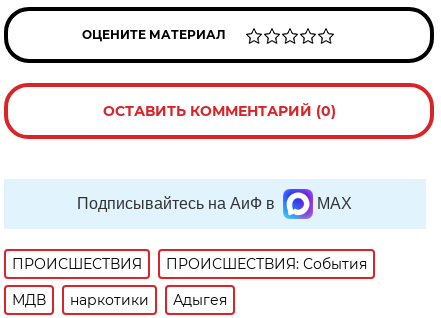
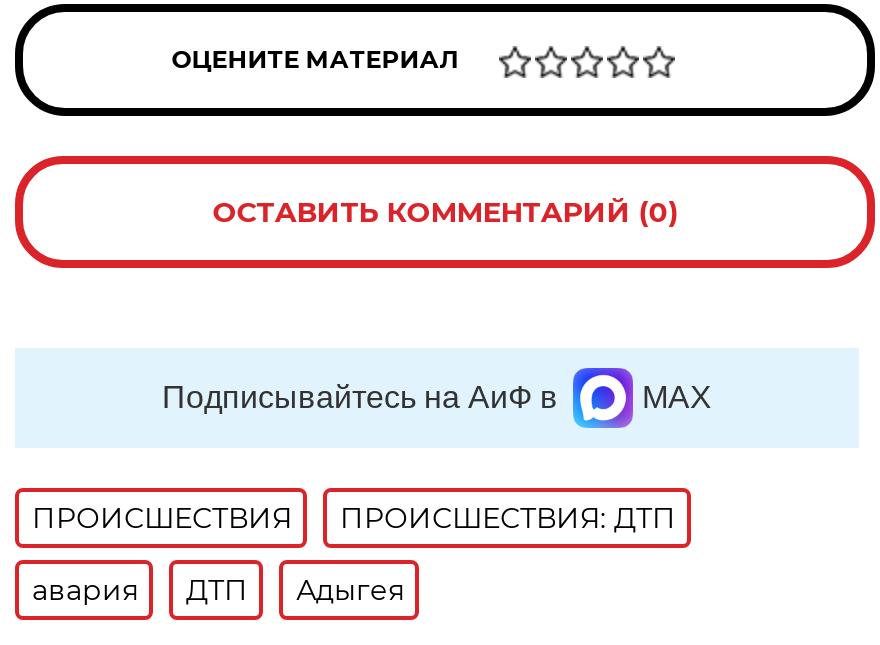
[166,255,367,273] ПРОИСШЕСТВИЯ: События -> [340,500,676,536] ПРОИСШЕСТВИЯ: ДТП
[12,291,149,309] МДВ | наркотики -> [32,572,248,608] авария | ДТП

